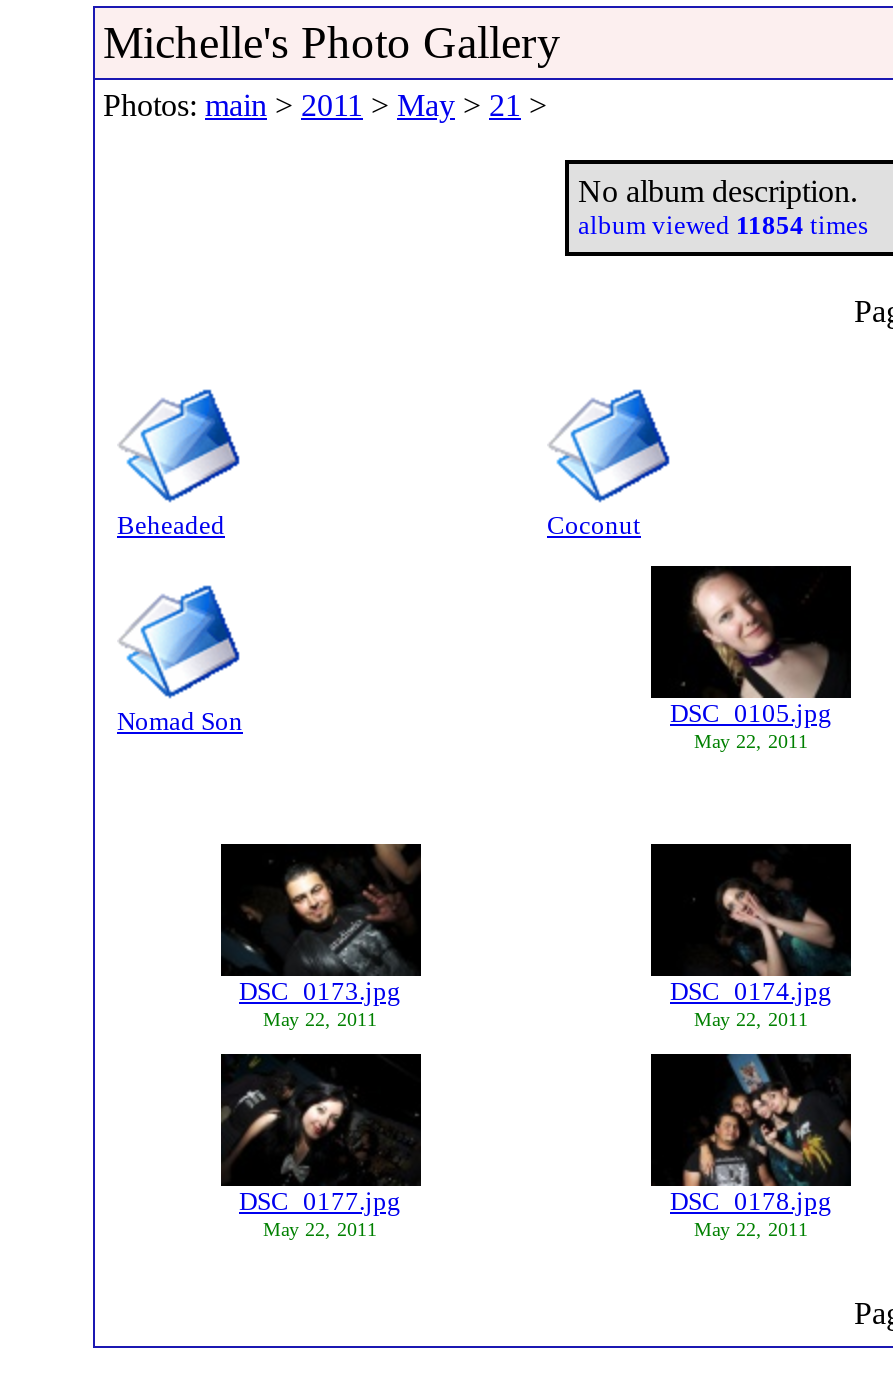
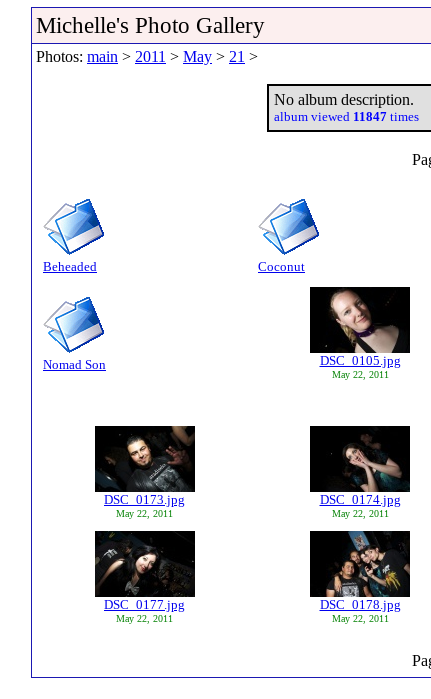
[578,210,868,240] album viewed 11854 times -> [273,109,418,124] album viewed 11847 times

